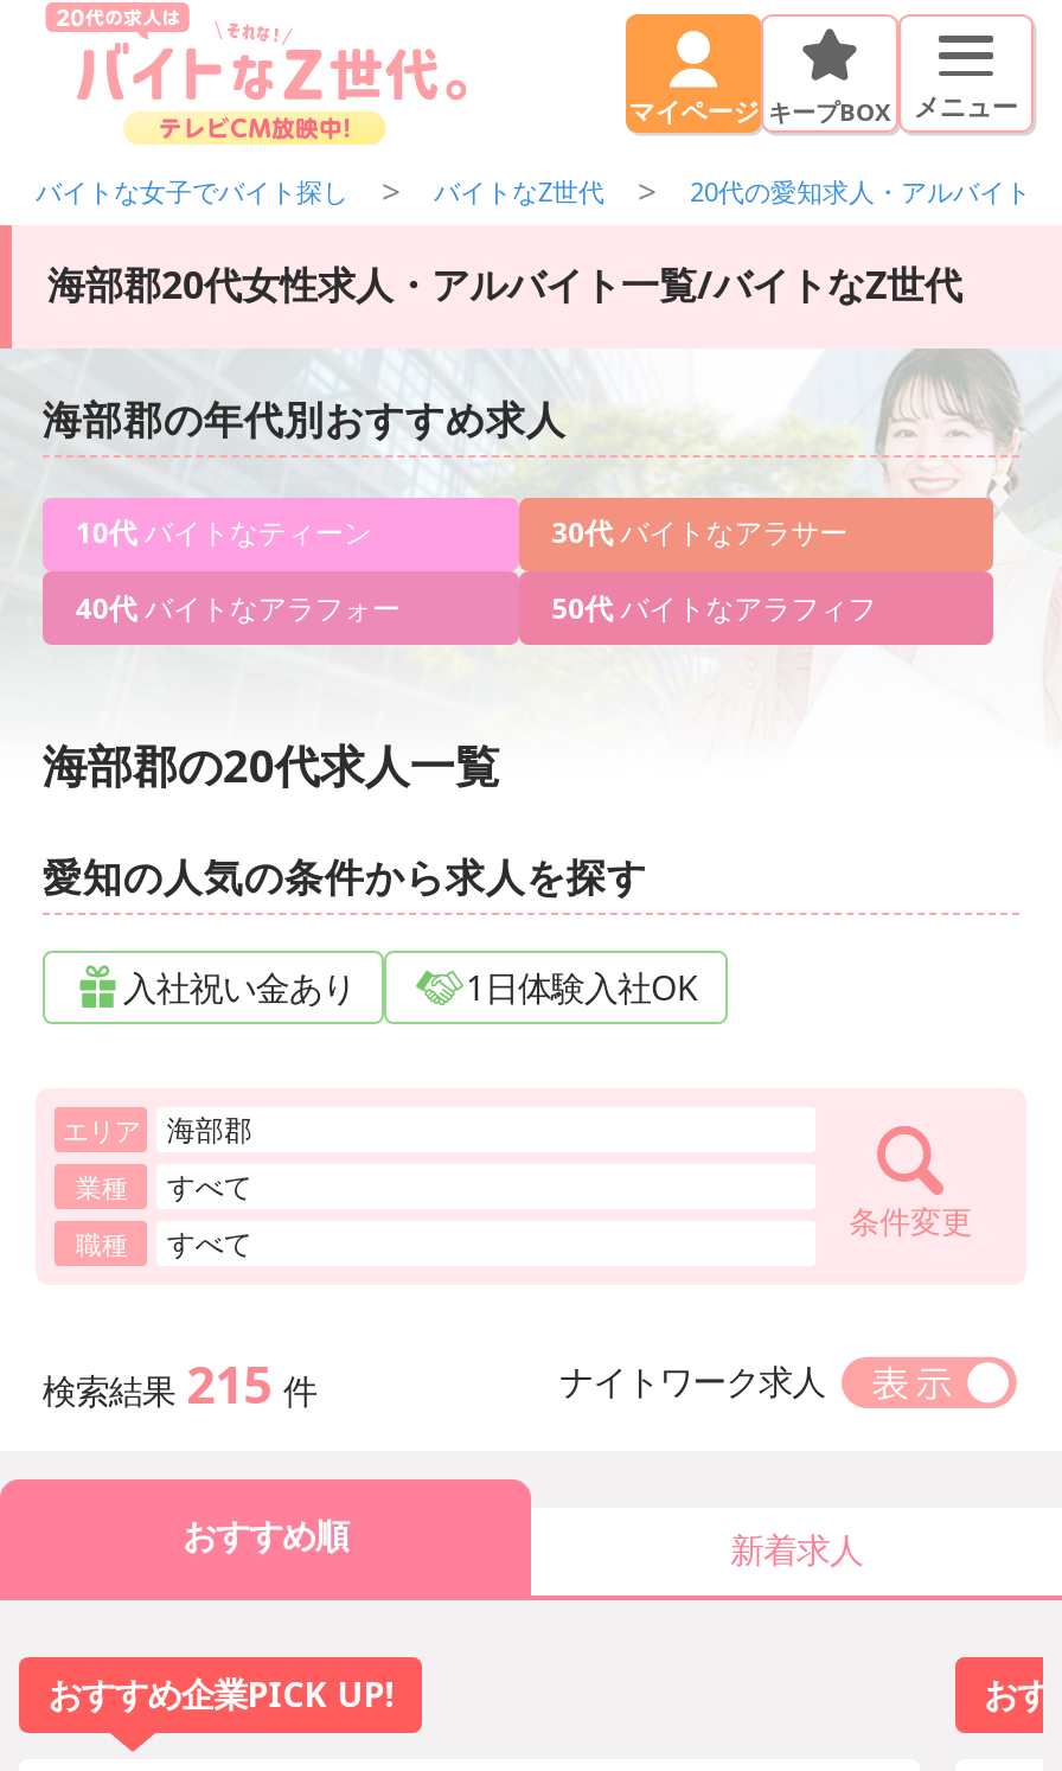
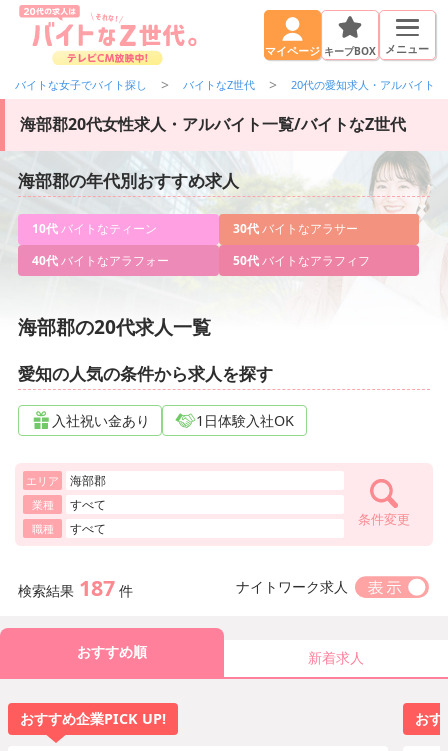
[42,1348,316,1417] 検索結果 215 件 -> [18,573,133,602] 検索結果 187 件

